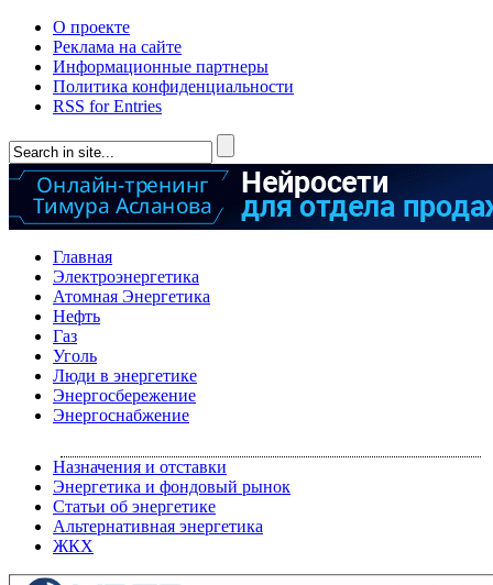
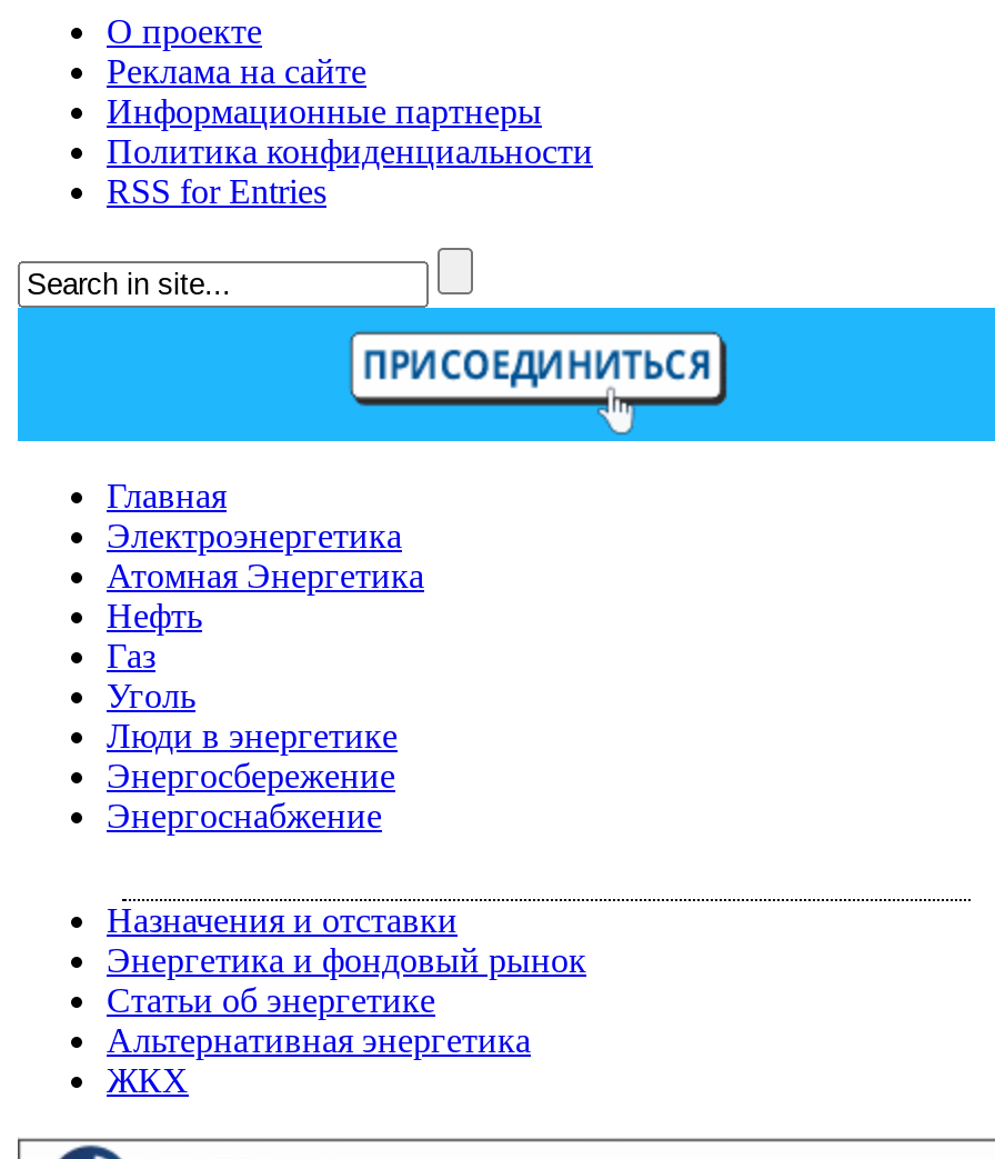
[8,163,490,231] [image] -> [16,306,988,443] [image]

